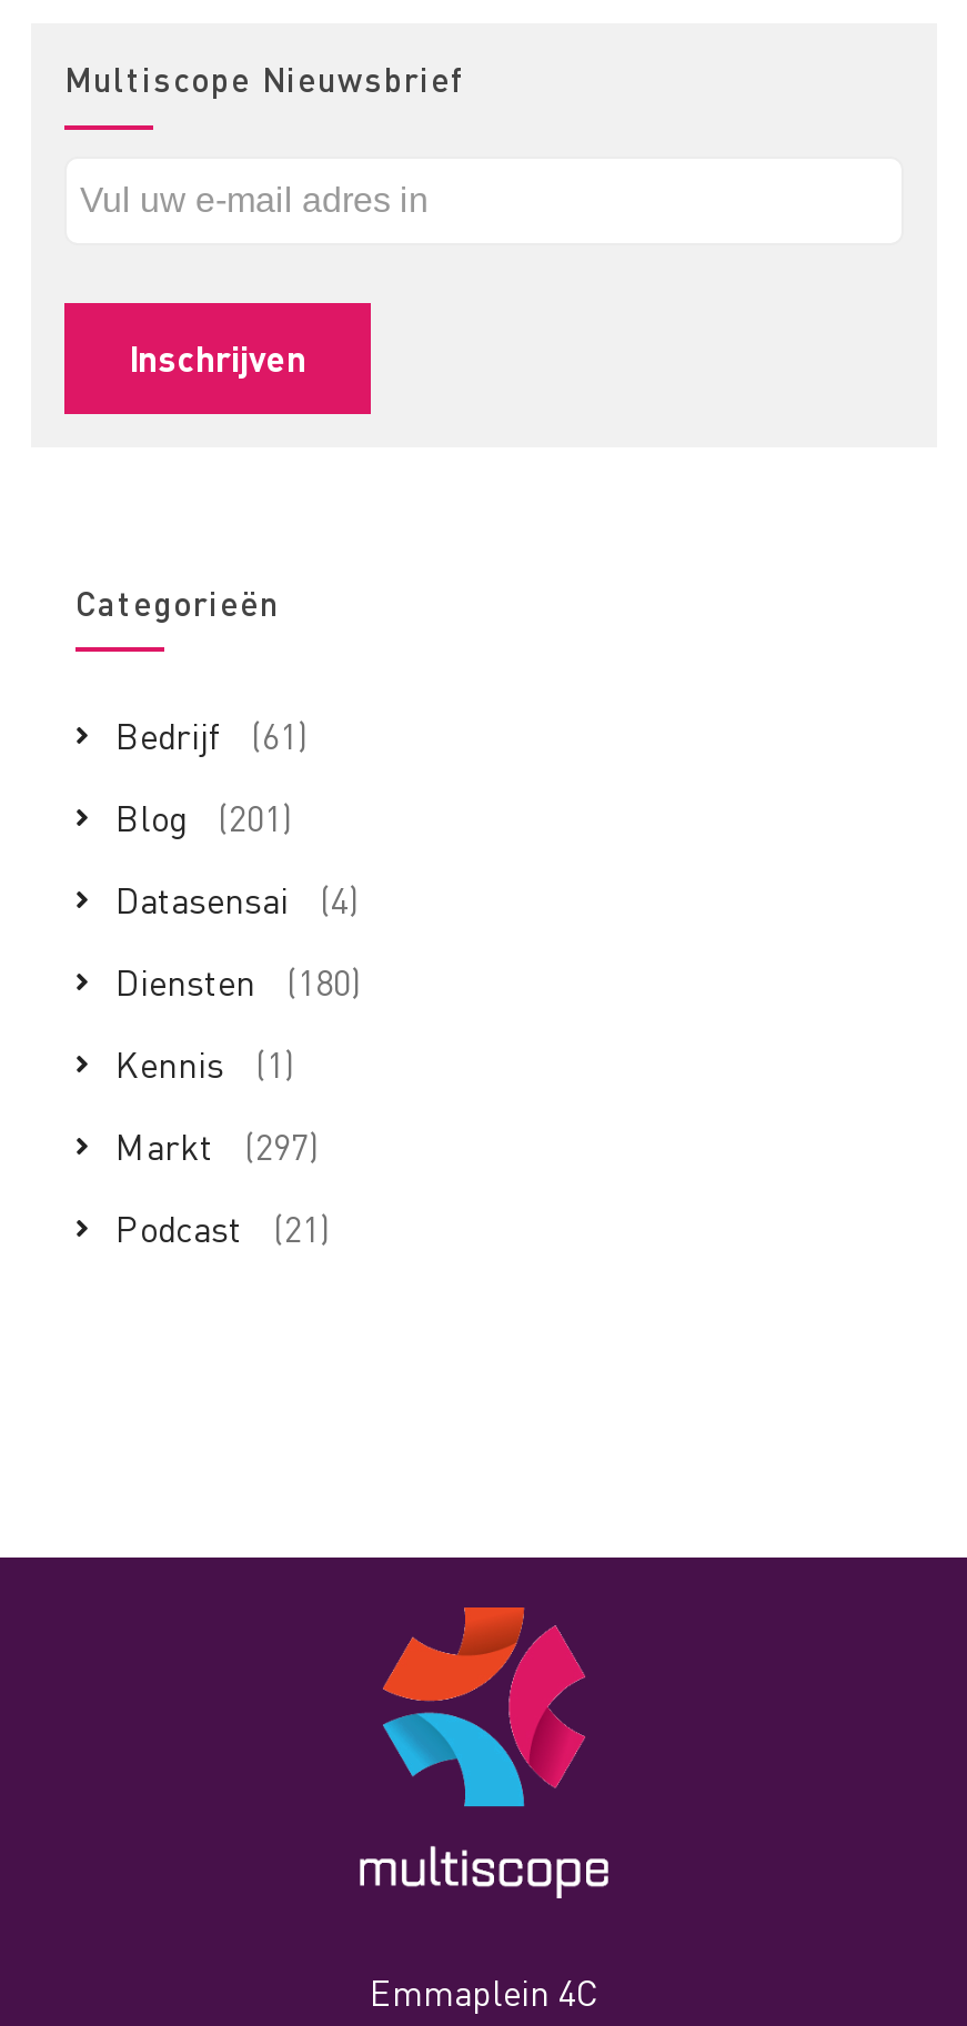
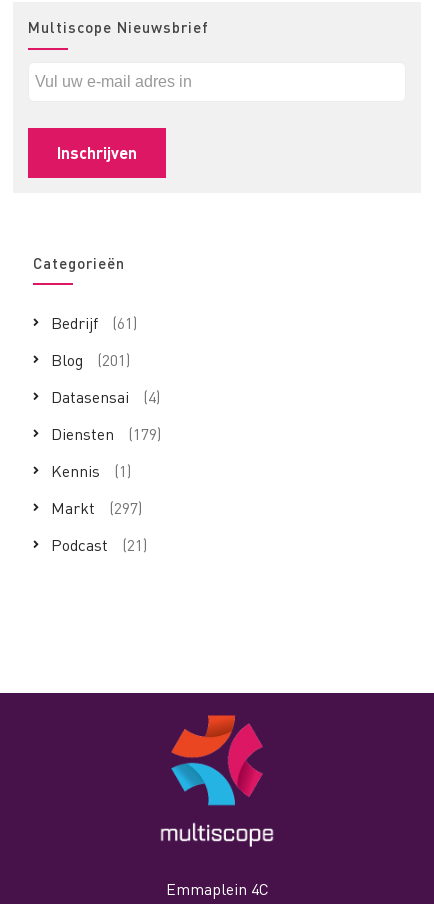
[115,957,360,1004] Diensten (180) -> [51,423,161,444] Diensten (179)

